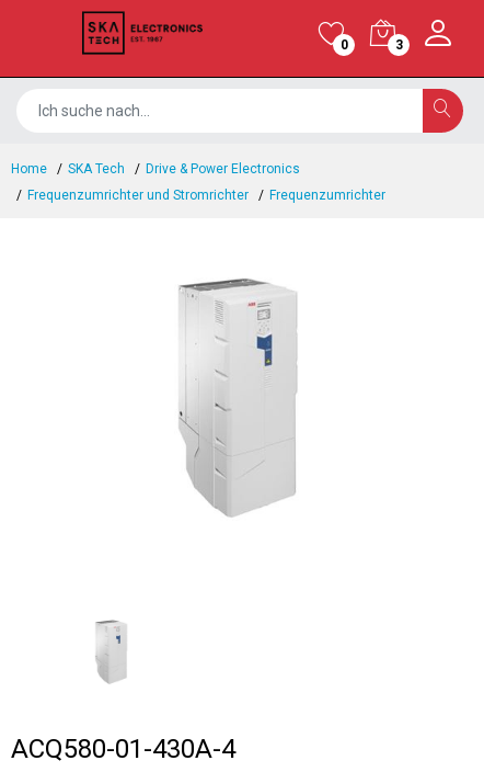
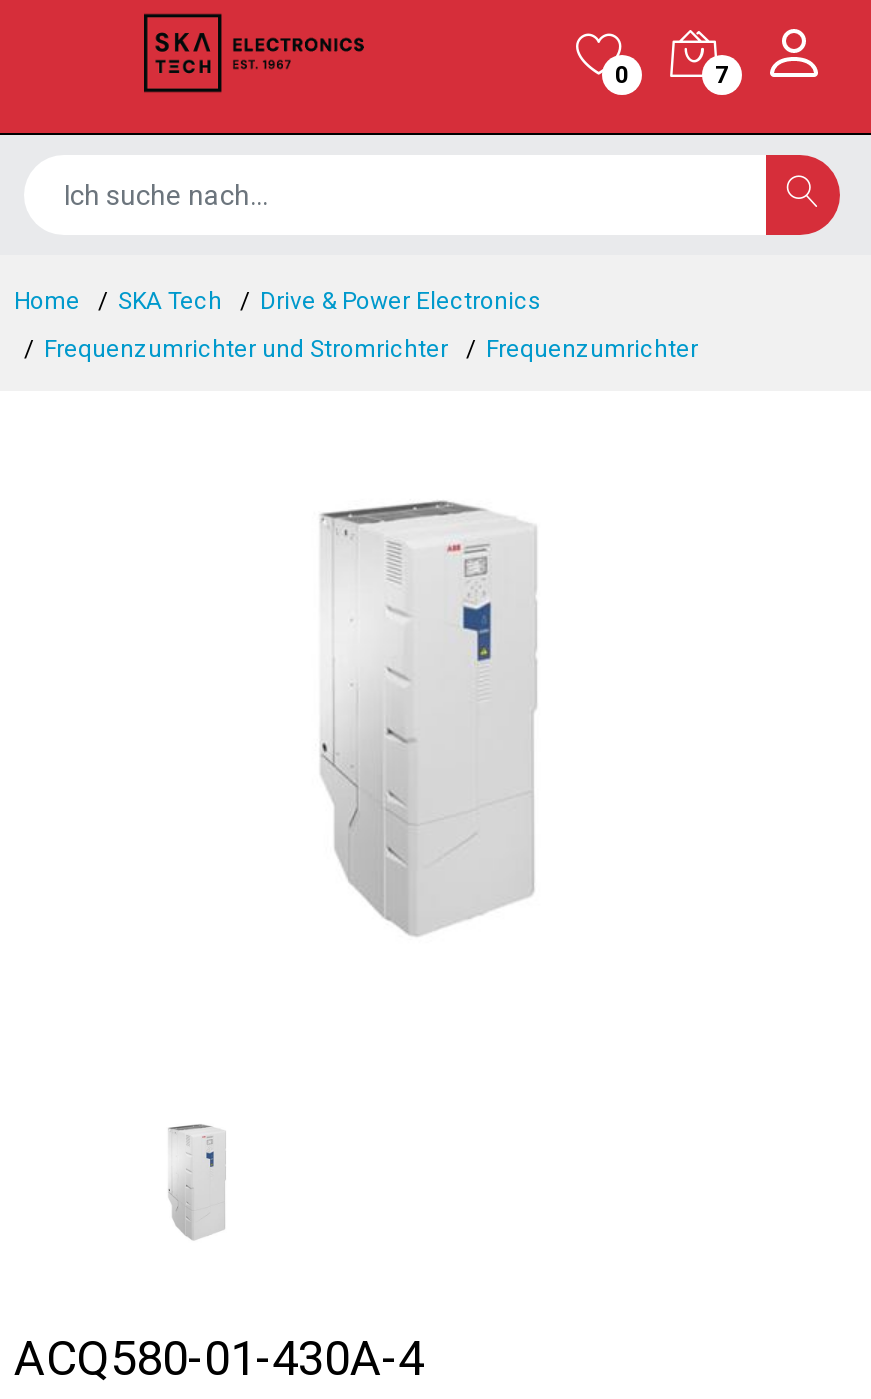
[395,37,402,53] 3 -> [715,61,729,89] 7

